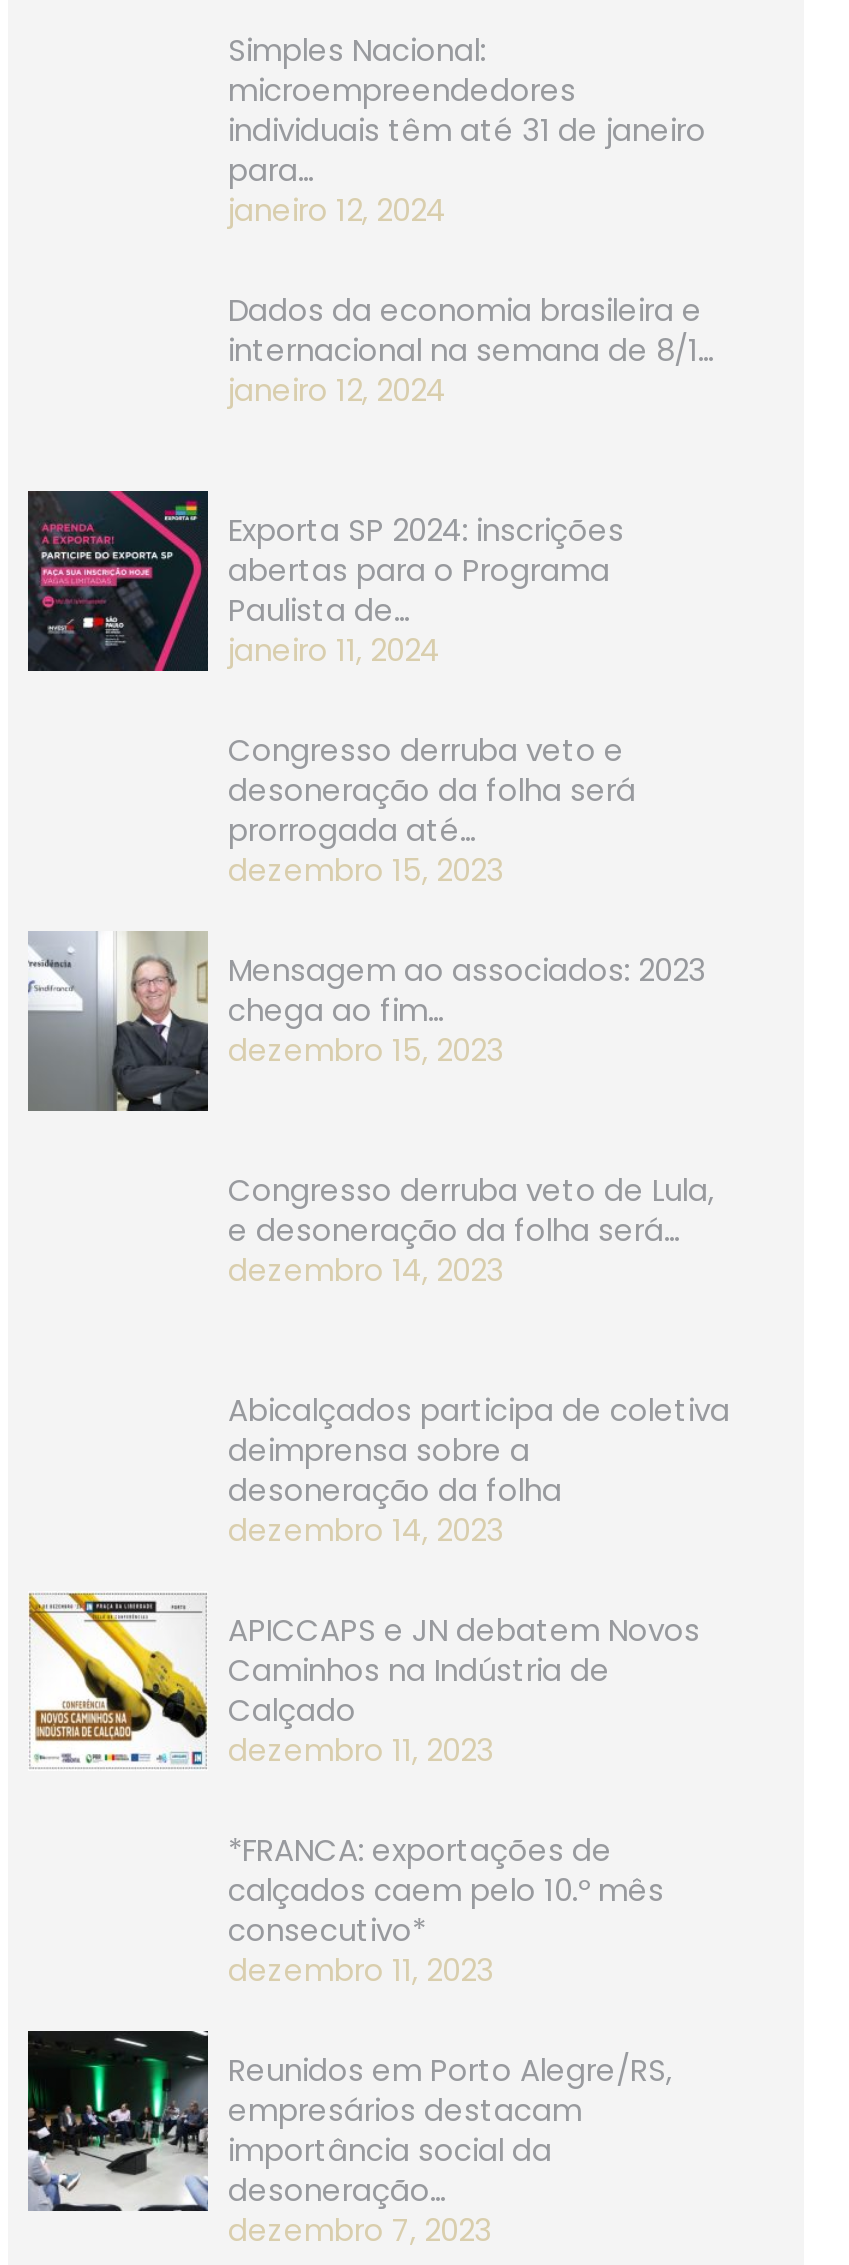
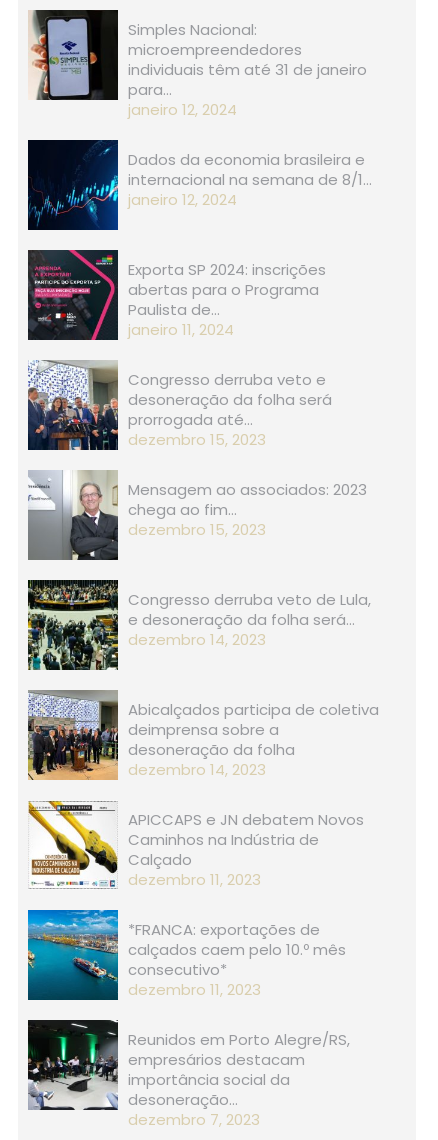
none -> [28,9,119,101] [image]
none -> [27,139,119,231] [image]
none -> [27,359,119,451] [image]
none -> [27,579,119,671] [image]
none -> [27,689,119,781] [image]
none -> [27,909,119,1001] [image]

